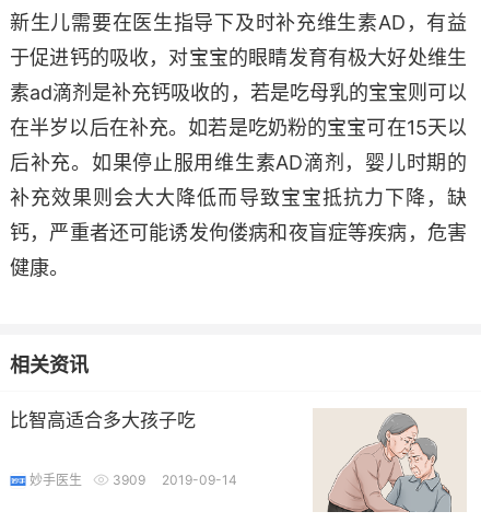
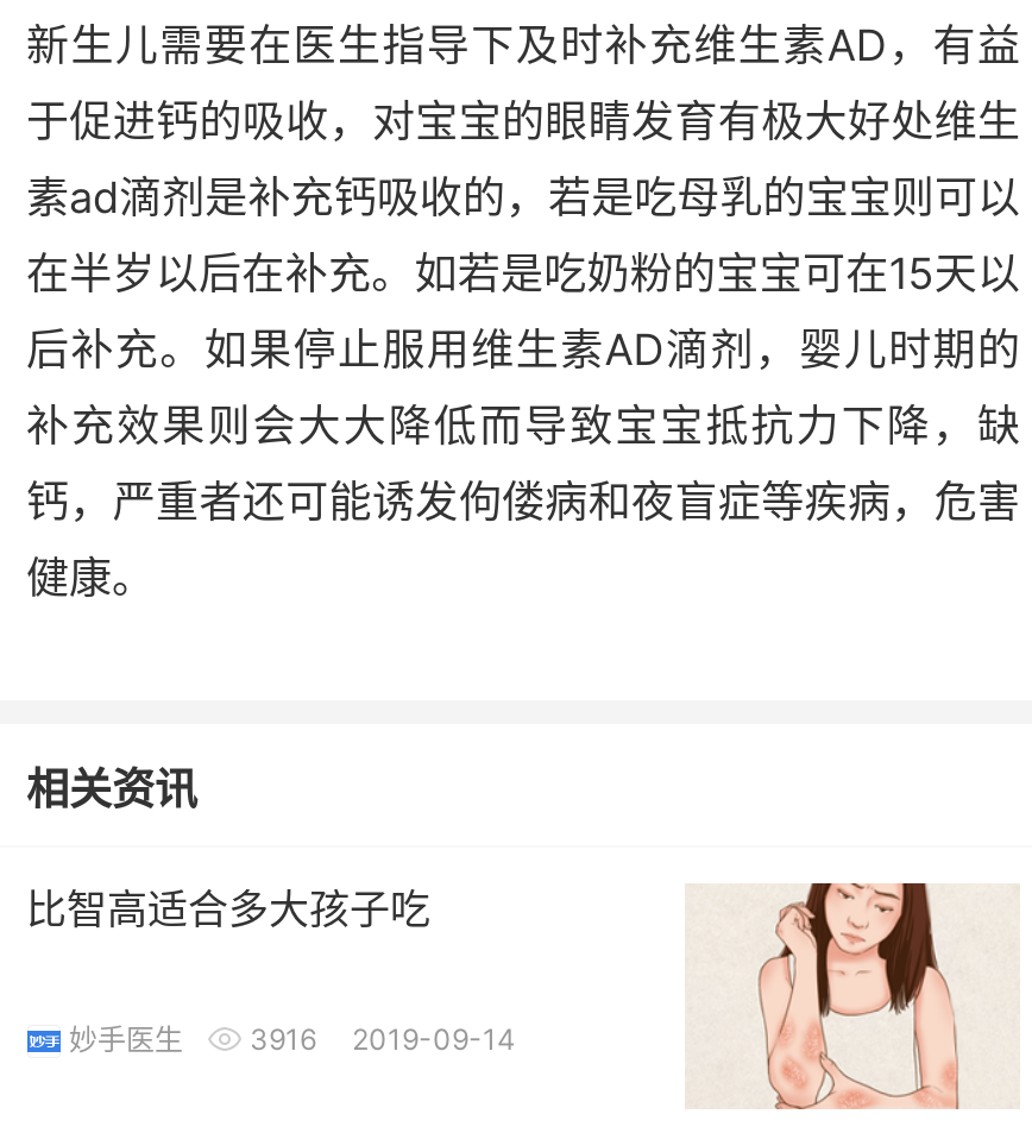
[326,408,453,513] [image] -> [718,881,987,1112] [image]
[30,472,237,488] 妙手医生 3909 2019-09-14 -> [69,1021,516,1057] 妙手医生 3916 2019-09-14

